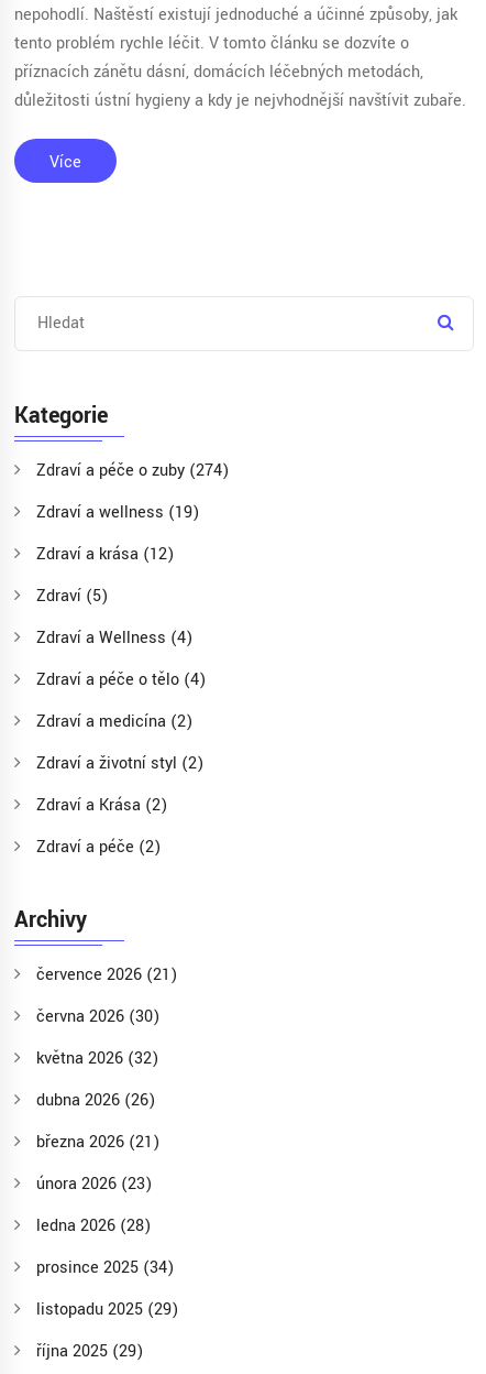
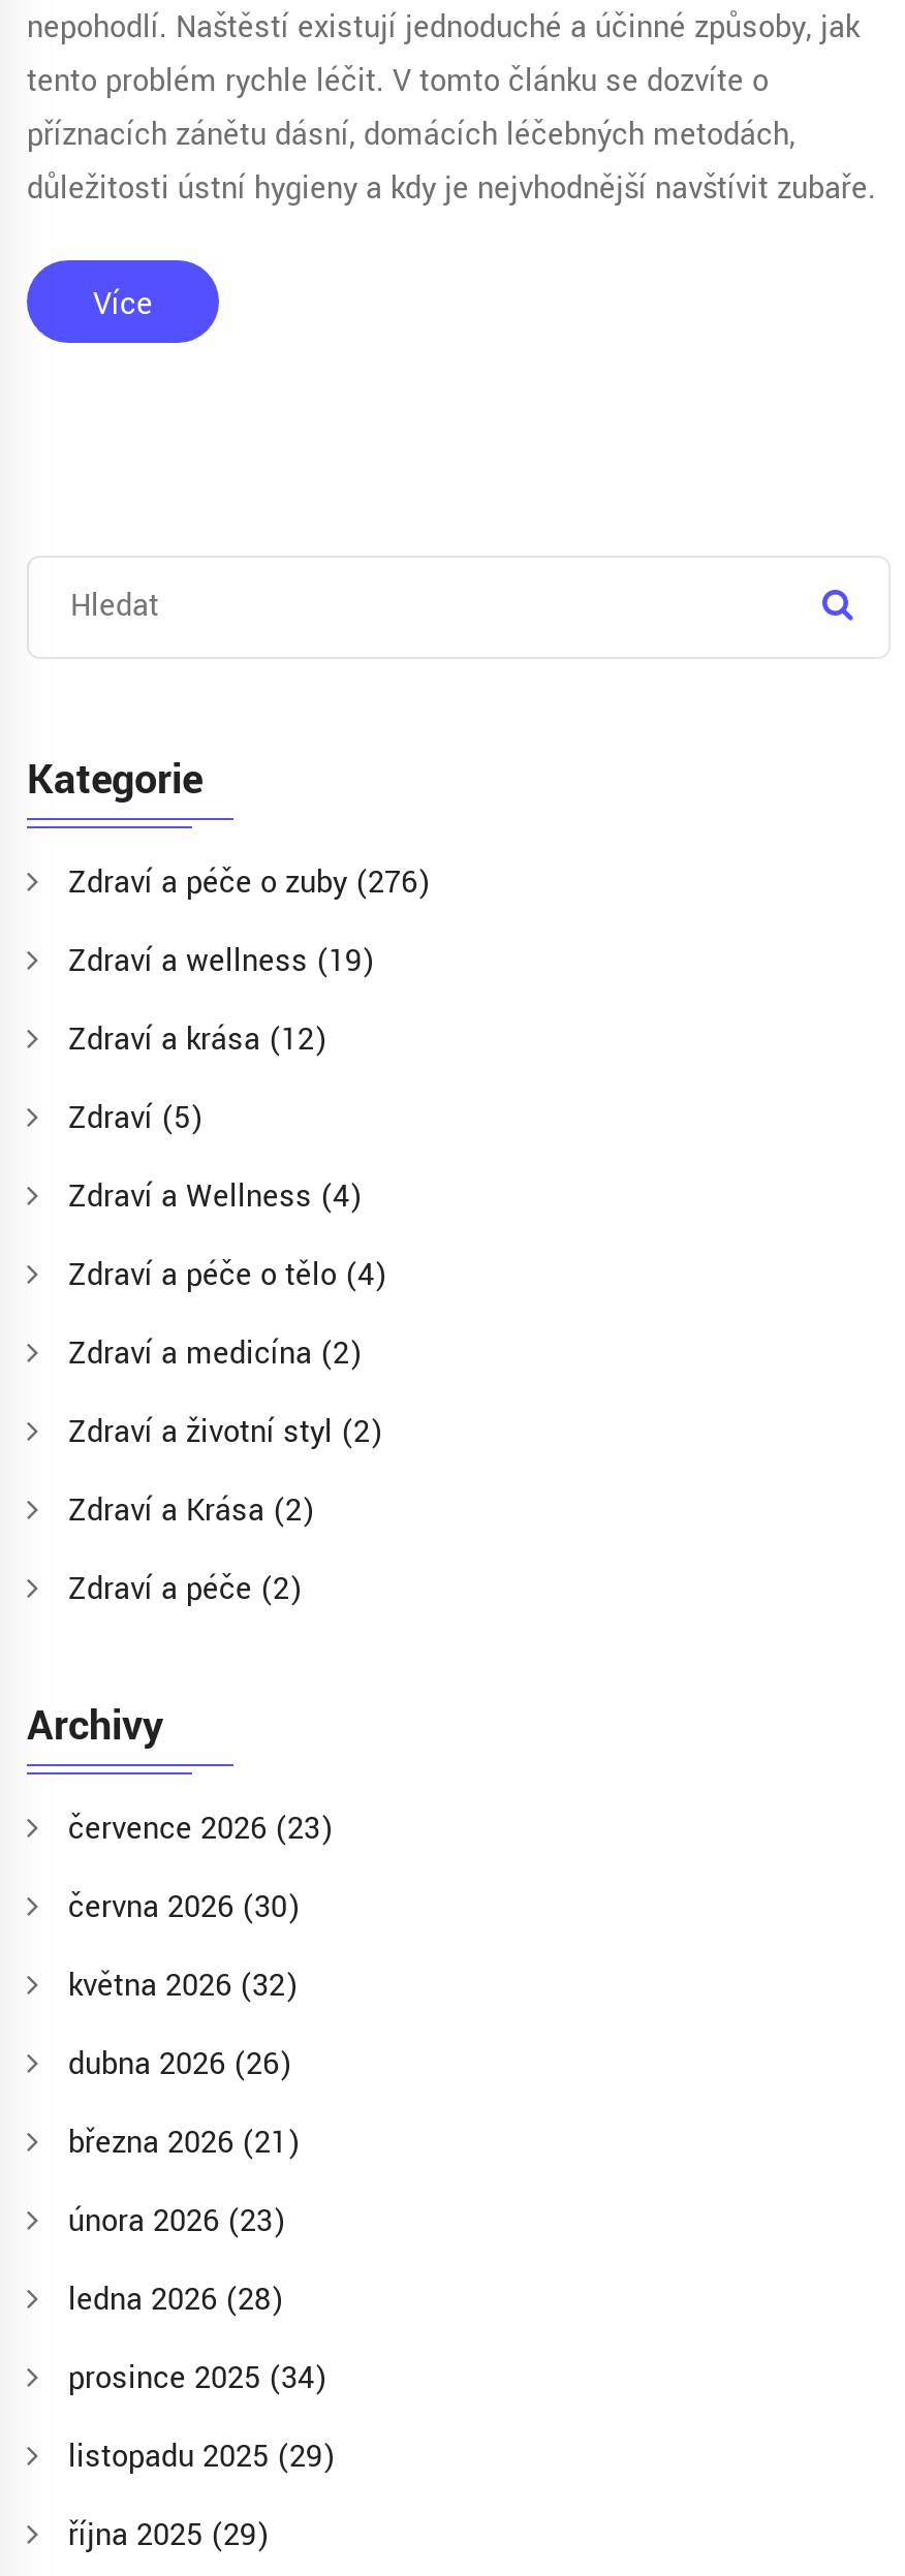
[36,459,229,482] Zdraví a péče o zuby (274) -> [68,862,430,905] Zdraví a péče o zuby (276)
[36,963,177,987] července 2026 (21) -> [68,1808,333,1851] července 2026 (23)

